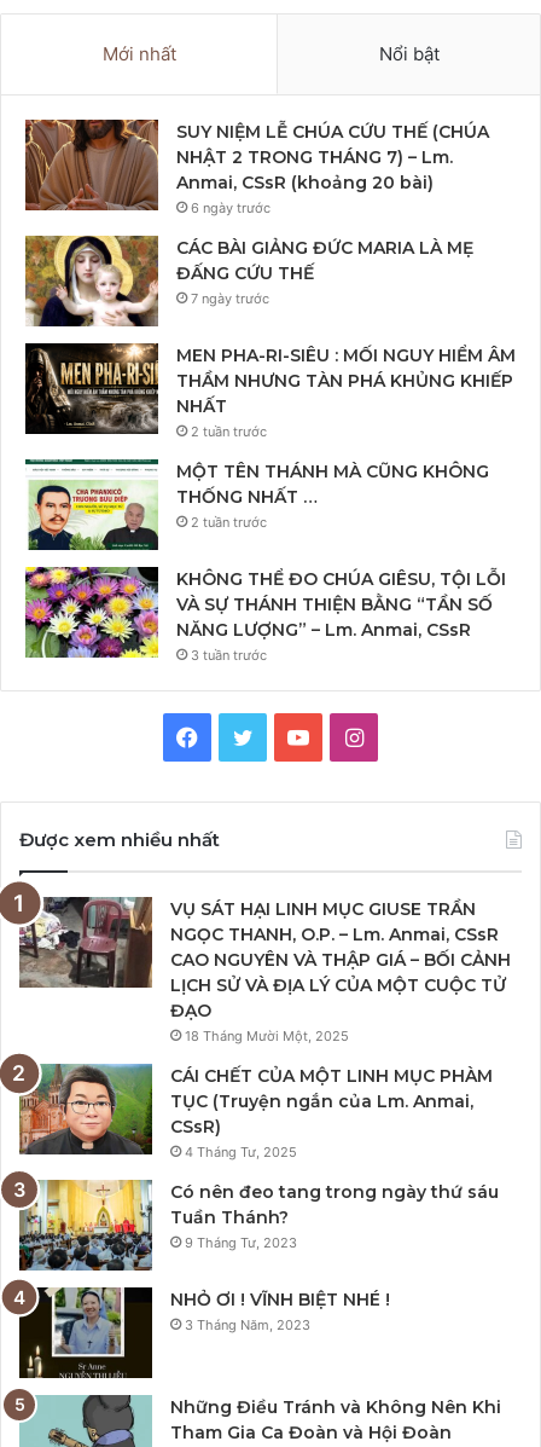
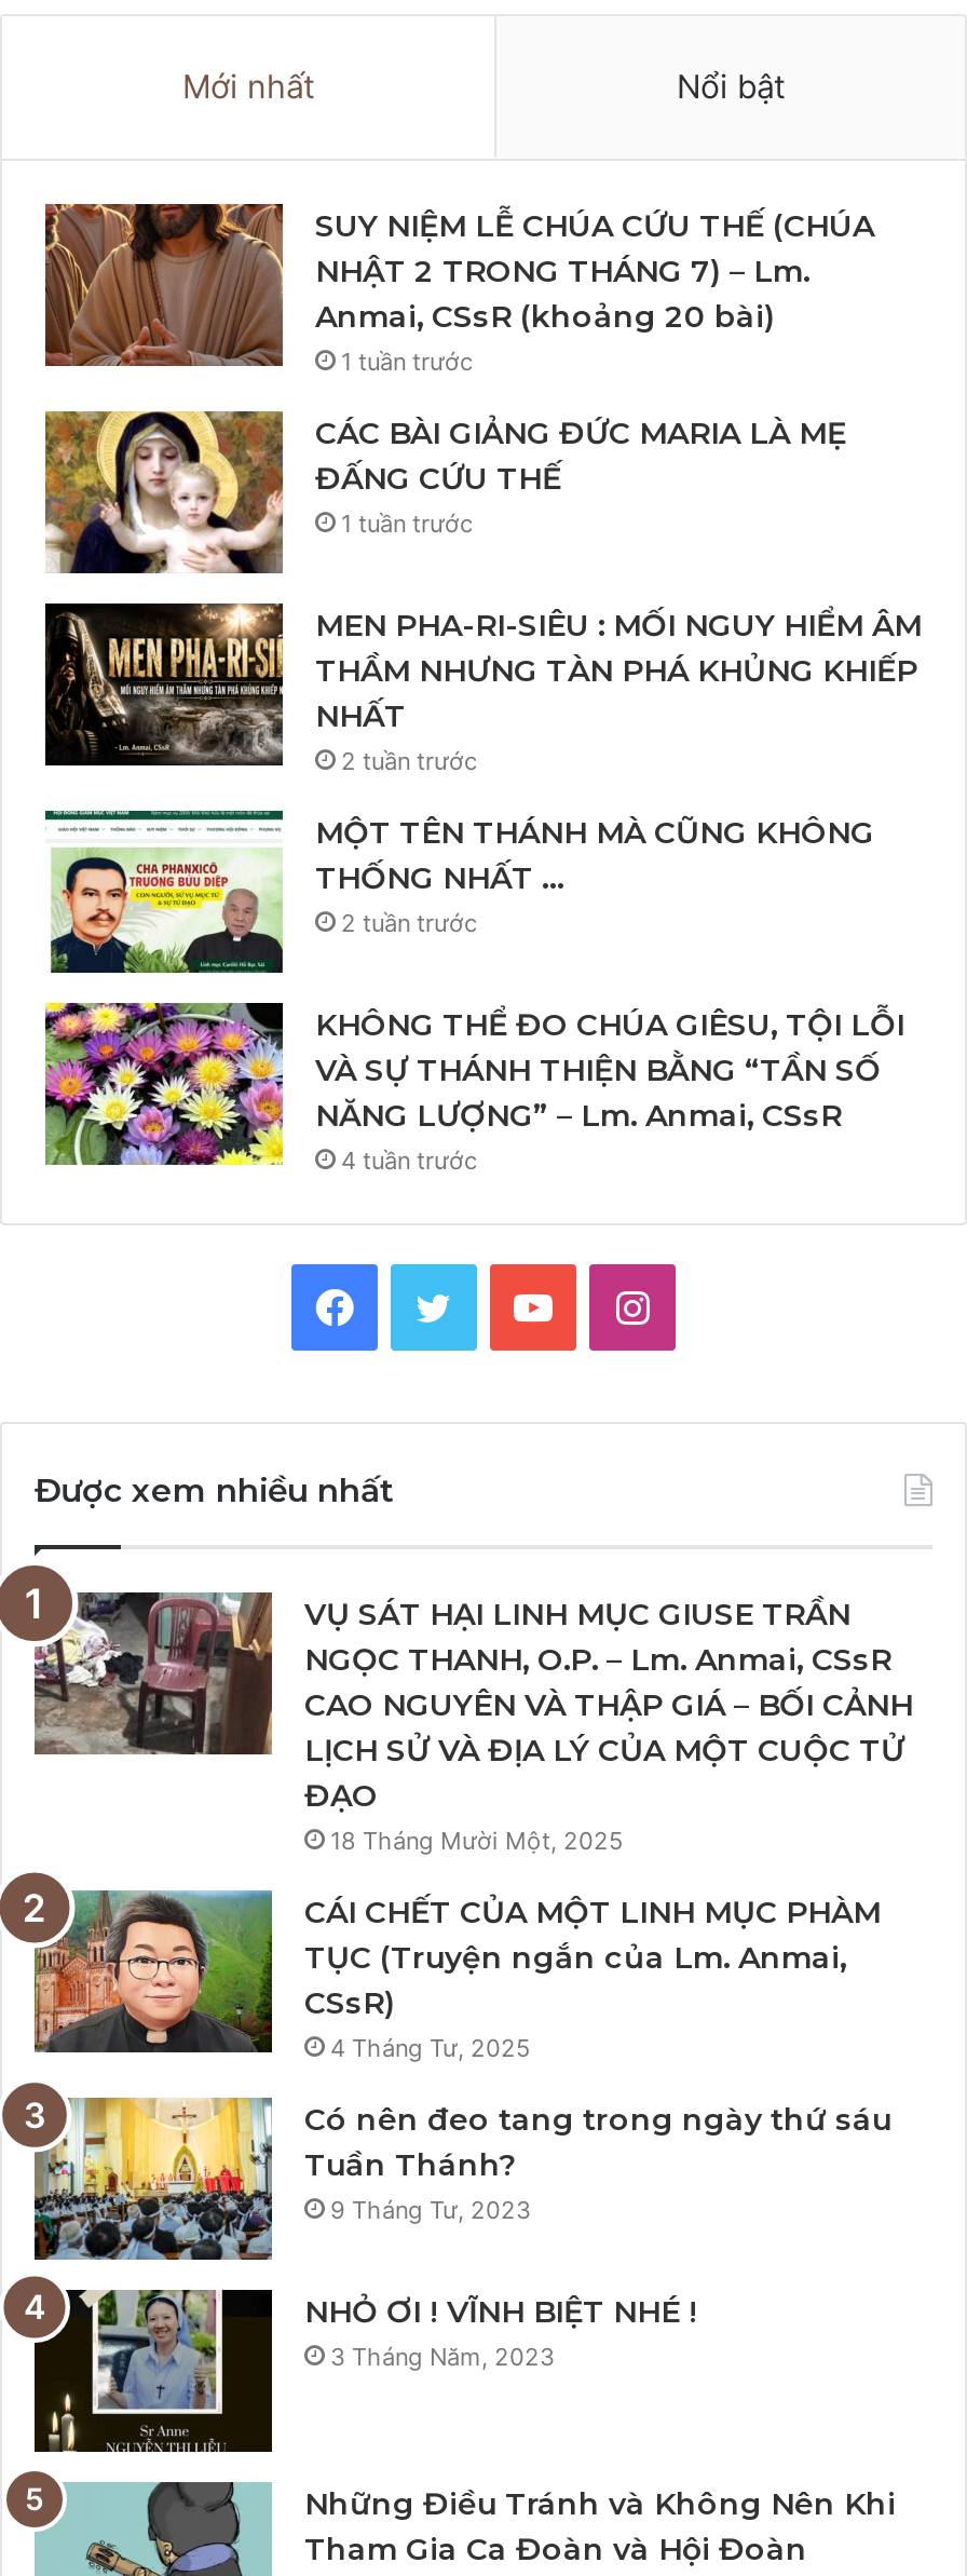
[191,199,270,216] 6 ngày trước -> [341,347,473,377] 1 tuần trước
[191,290,269,307] 7 ngày trước -> [341,509,473,539] 1 tuần trước
[191,646,267,663] 3 tuần trước -> [341,1146,477,1176] 4 tuần trước

